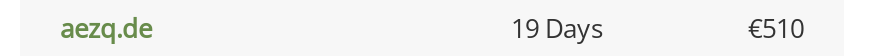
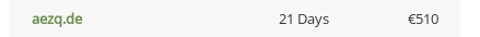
[511,10,603,46] 19 Days -> [278,9,329,28] 21 Days

